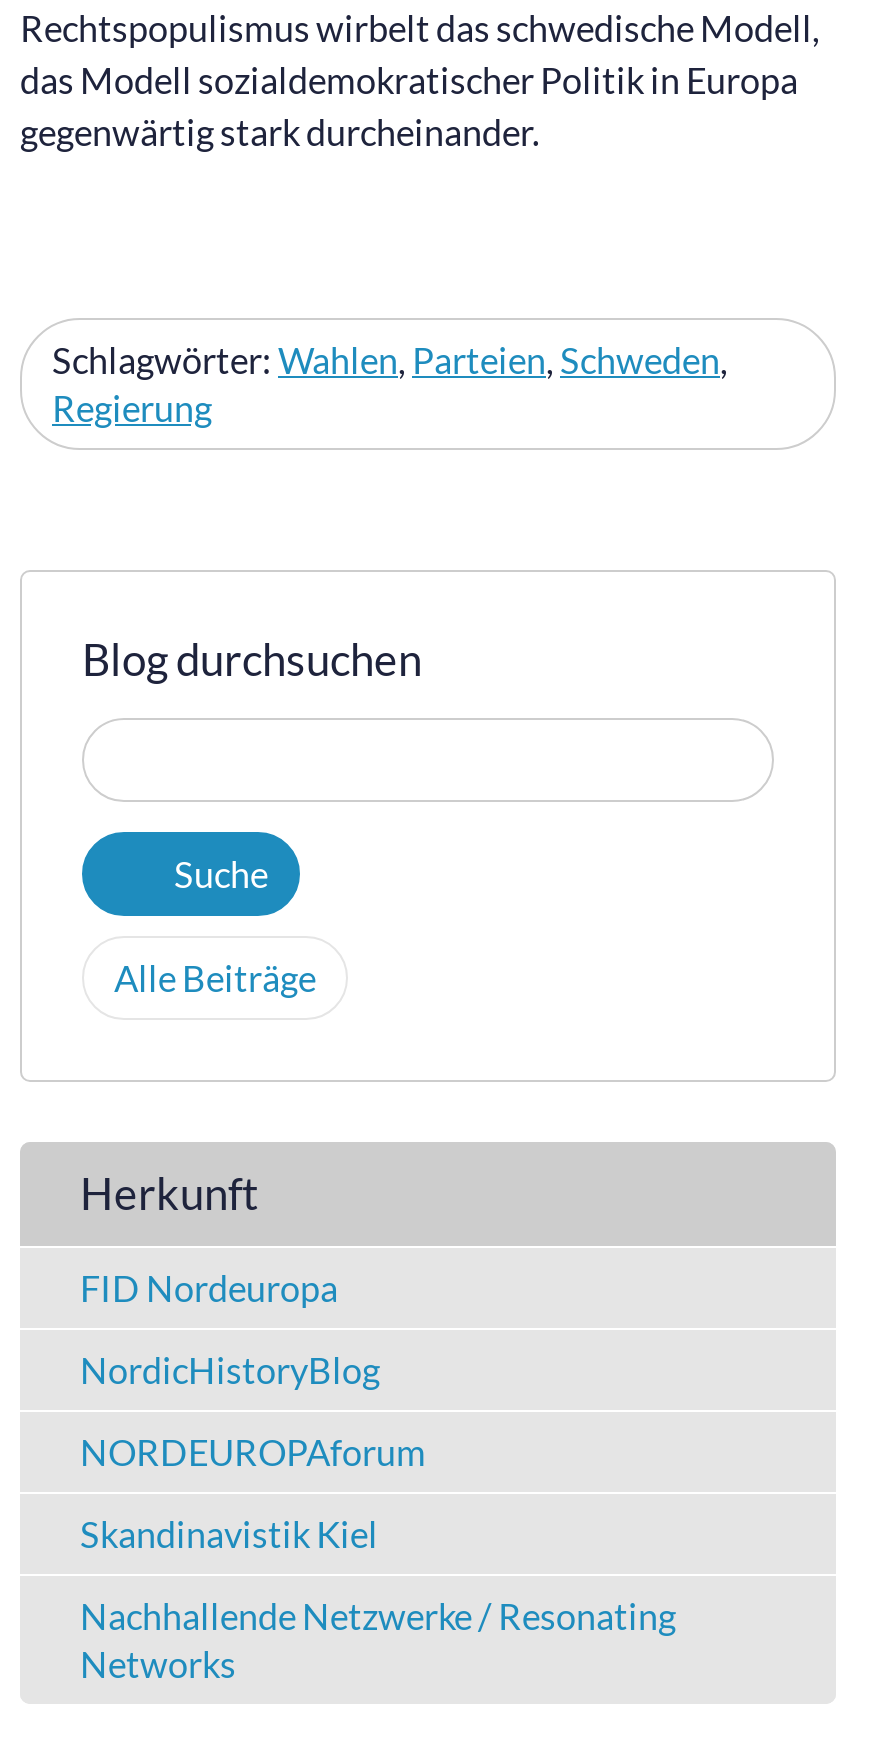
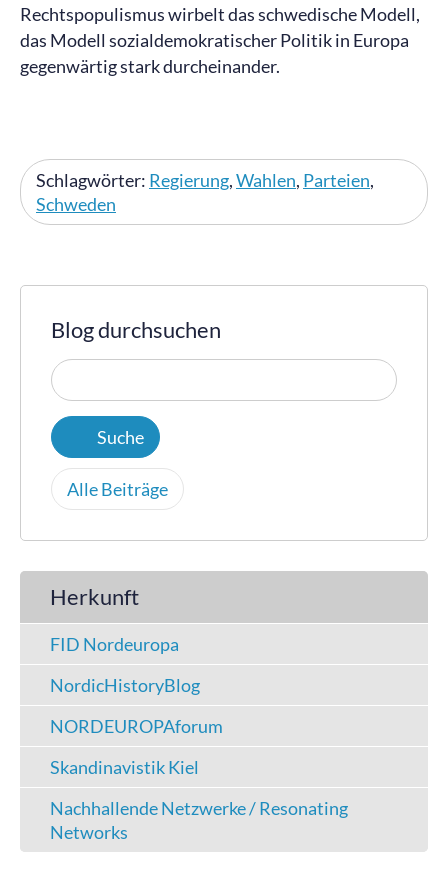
[52,338,728,430] Schlagwörter: Wahlen, Parteien, Schweden, | Regierung -> [36,169,374,215] Schlagwörter: Regierung, Wahlen, Parteien, | Schweden

